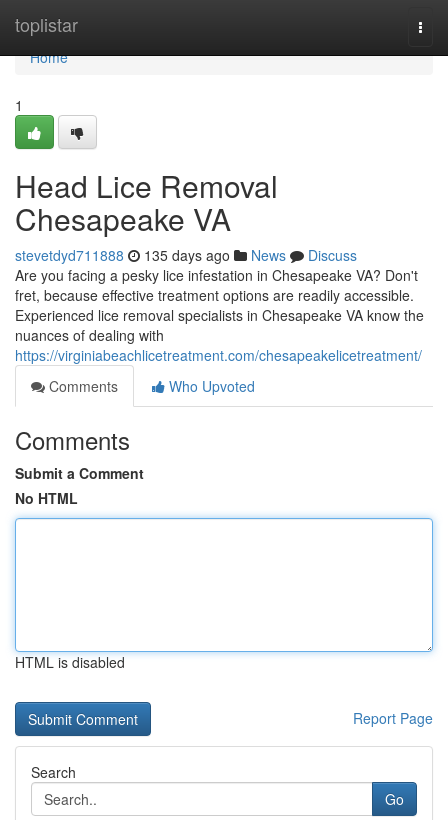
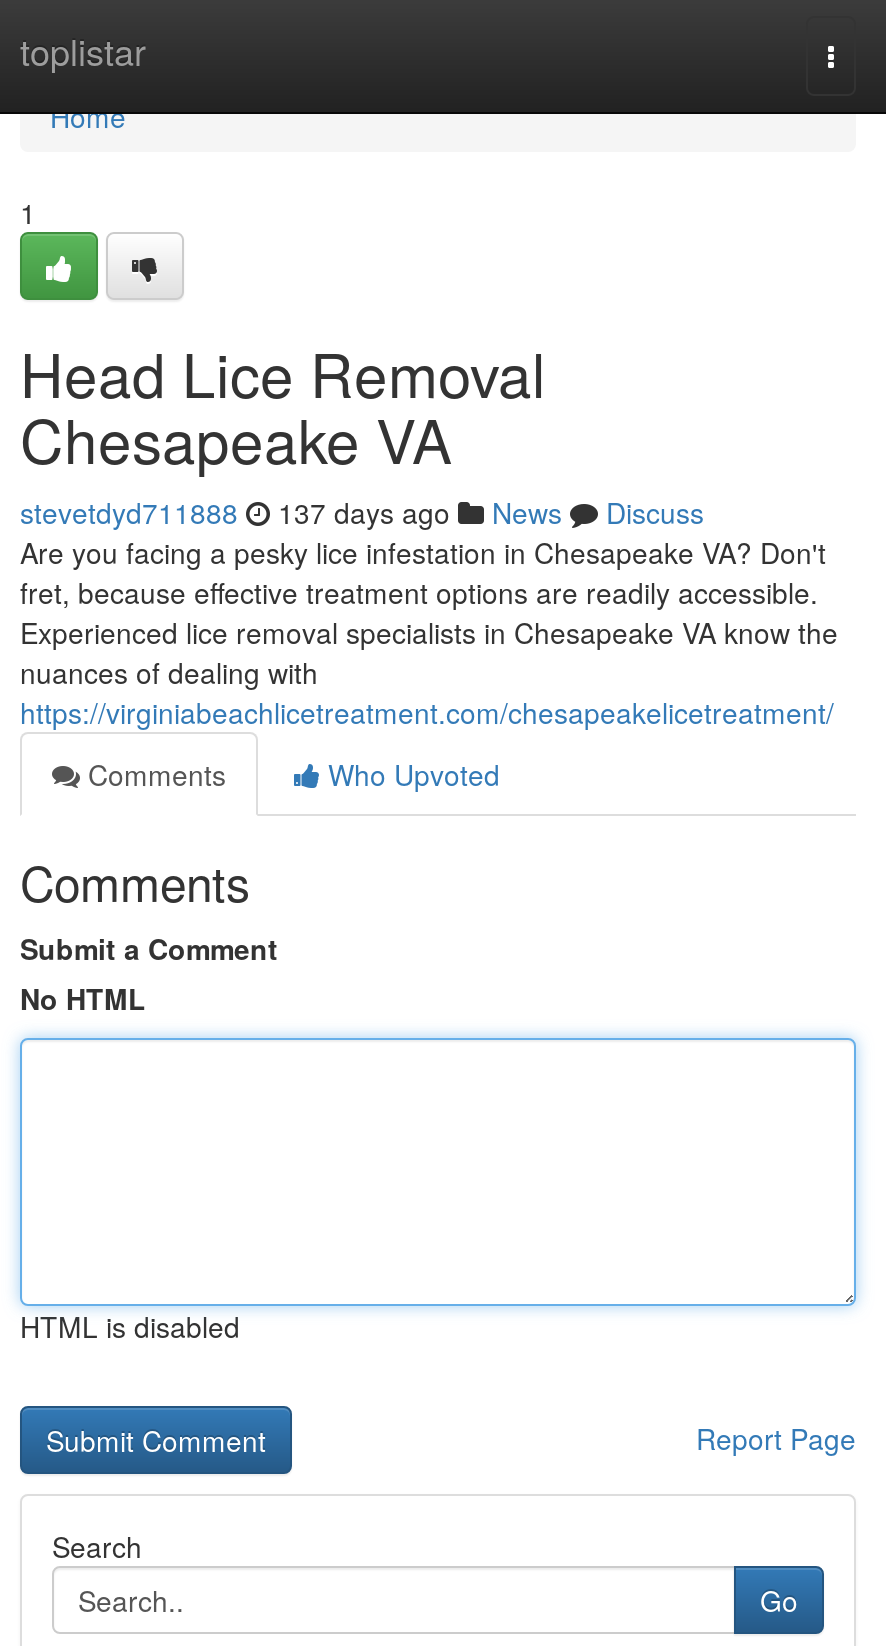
[15,245,357,265] stevetdyd711888 135 days ago News Discuss -> [20,492,704,532] stevetdyd711888 137 days ago News Discuss

